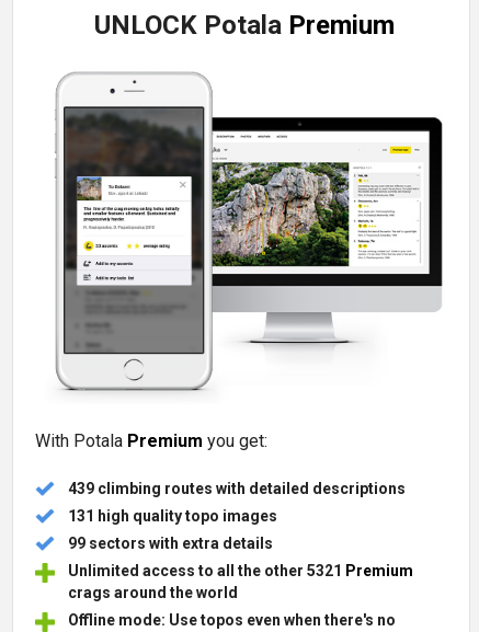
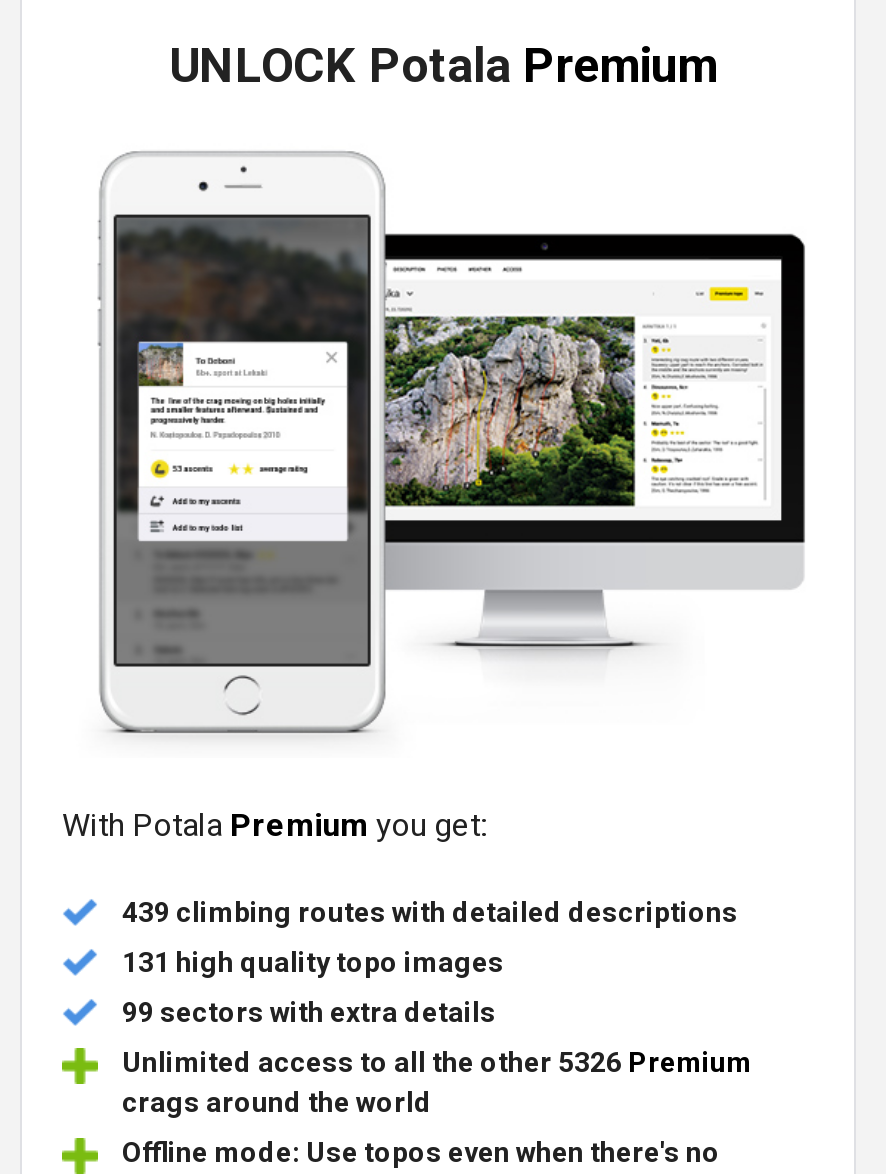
[68,562,413,580] Unlimited access to all the other 5321 Premium -> [122,1046,752,1078] Unlimited access to all the other 5326 Premium

